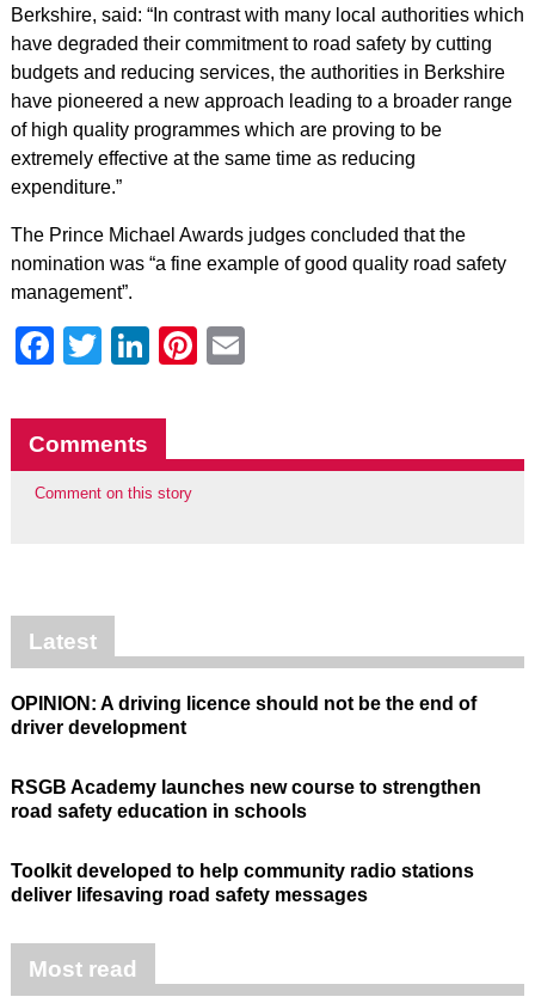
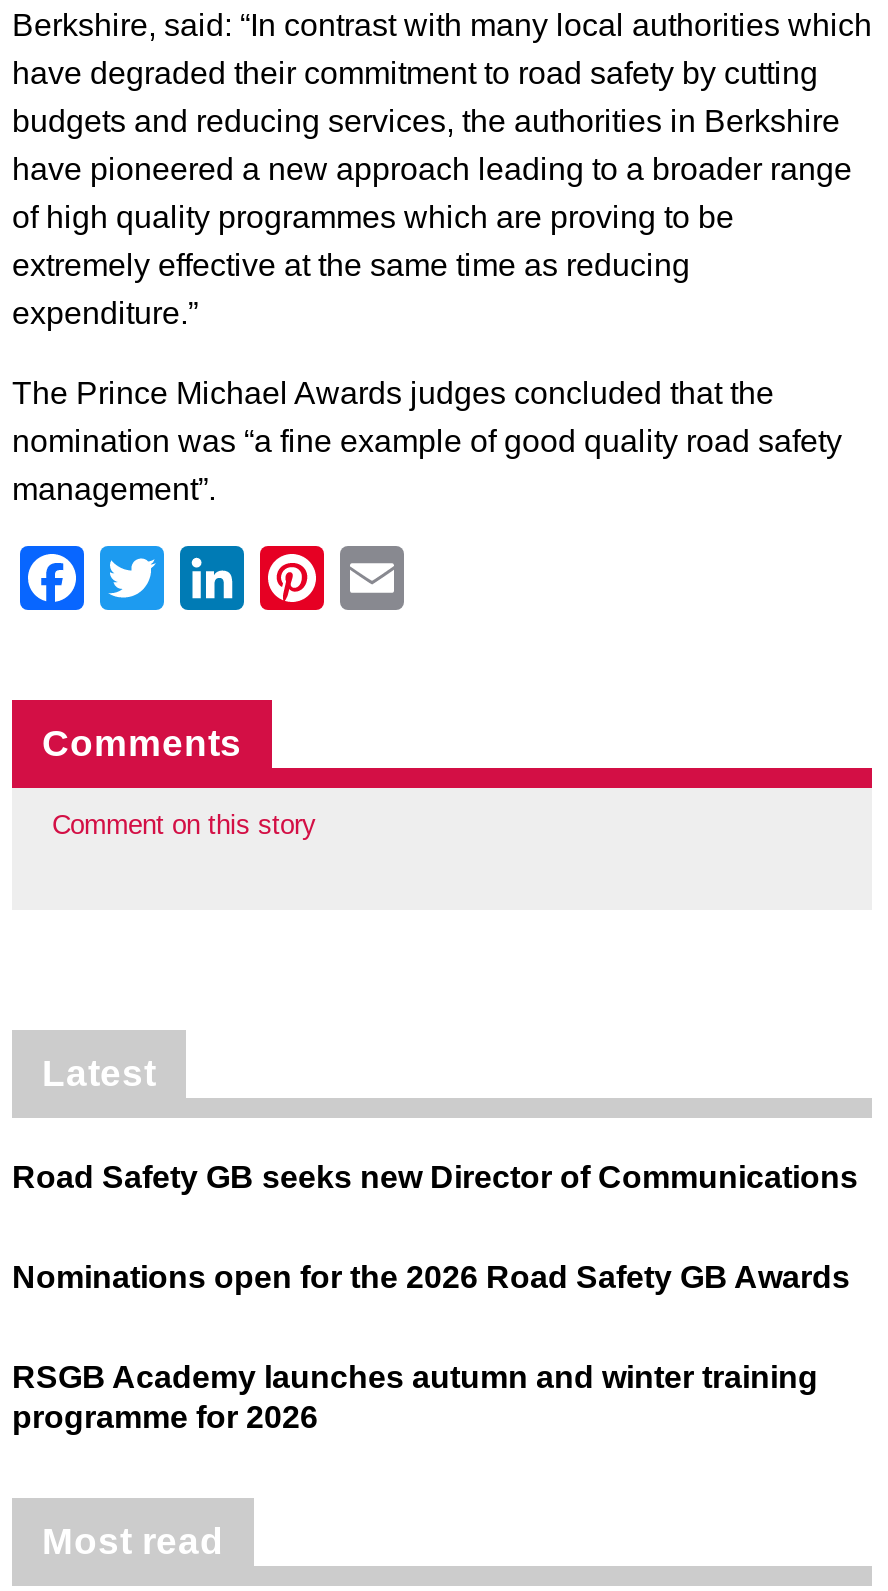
[11,694,476,738] OPINION: A driving licence should not be the end of | driver development -> [12,1161,858,1195] Road Safety GB seeks new Director of Communications
[11,777,481,822] RSGB Academy launches new course to strengthen | road safety education in schools -> [12,1261,850,1295] Nominations open for the 2026 Road Safety GB Awards
[11,861,474,905] Toolkit developed to help community radio stations | deliver lifesaving road safety messages -> [12,1361,818,1435] RSGB Academy launches autumn and winter training | programme for 2026

